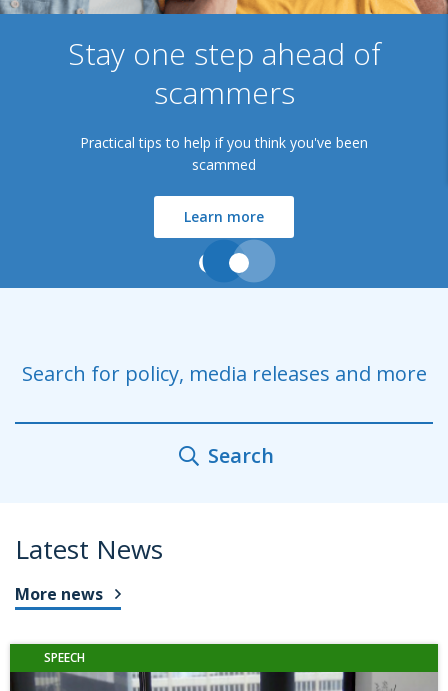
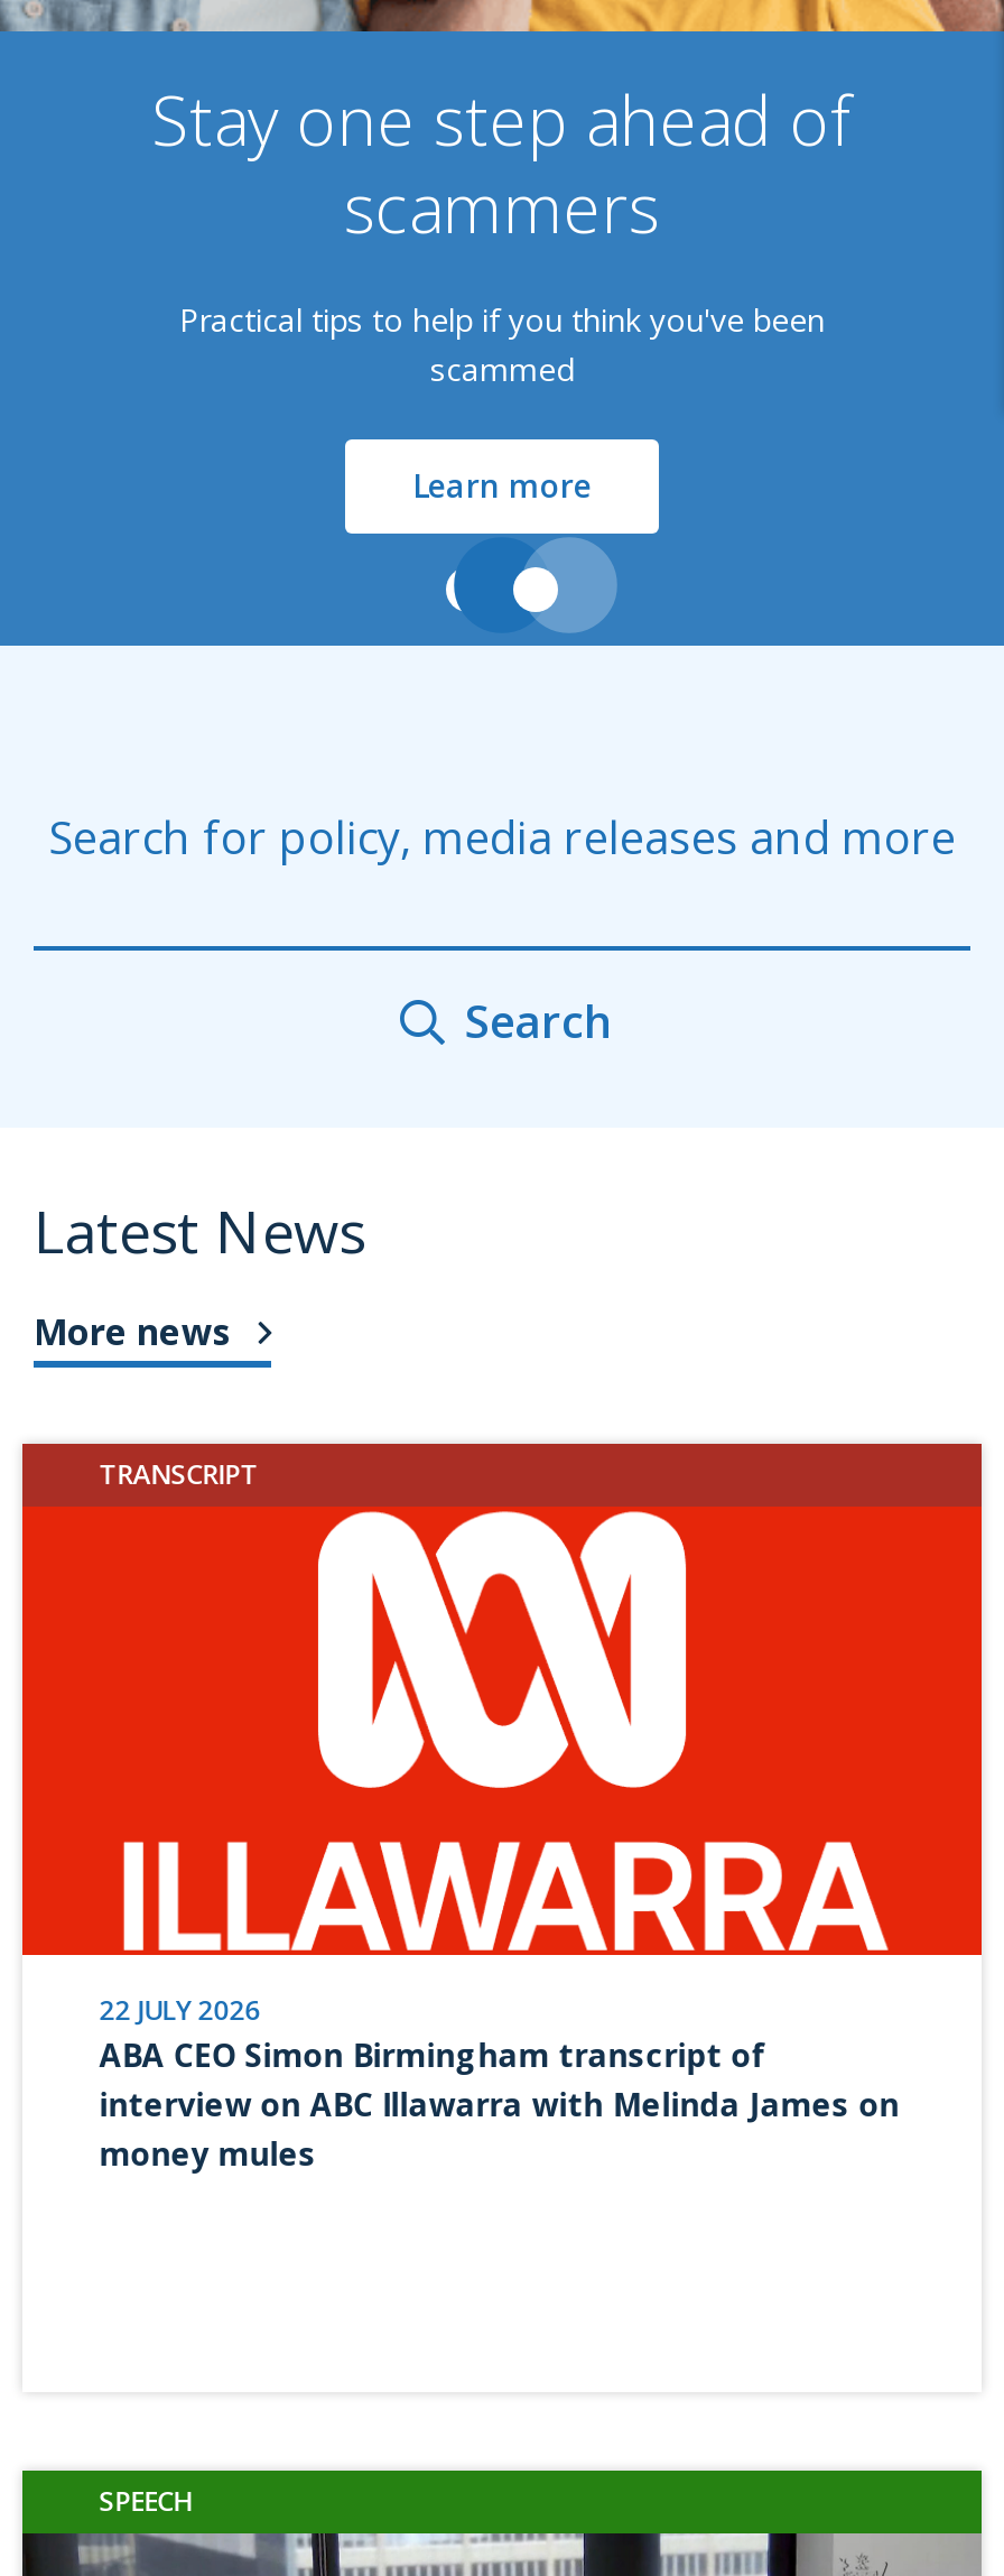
none -> [20,1442,984,1957] [image] | TRANSCRIPT
none -> [99,1991,899,2175] 22 JULY 2026 | ABA CEO Simon Birmingham transcript of | interview on ABC Illawarra with Melinda James on | money mules

